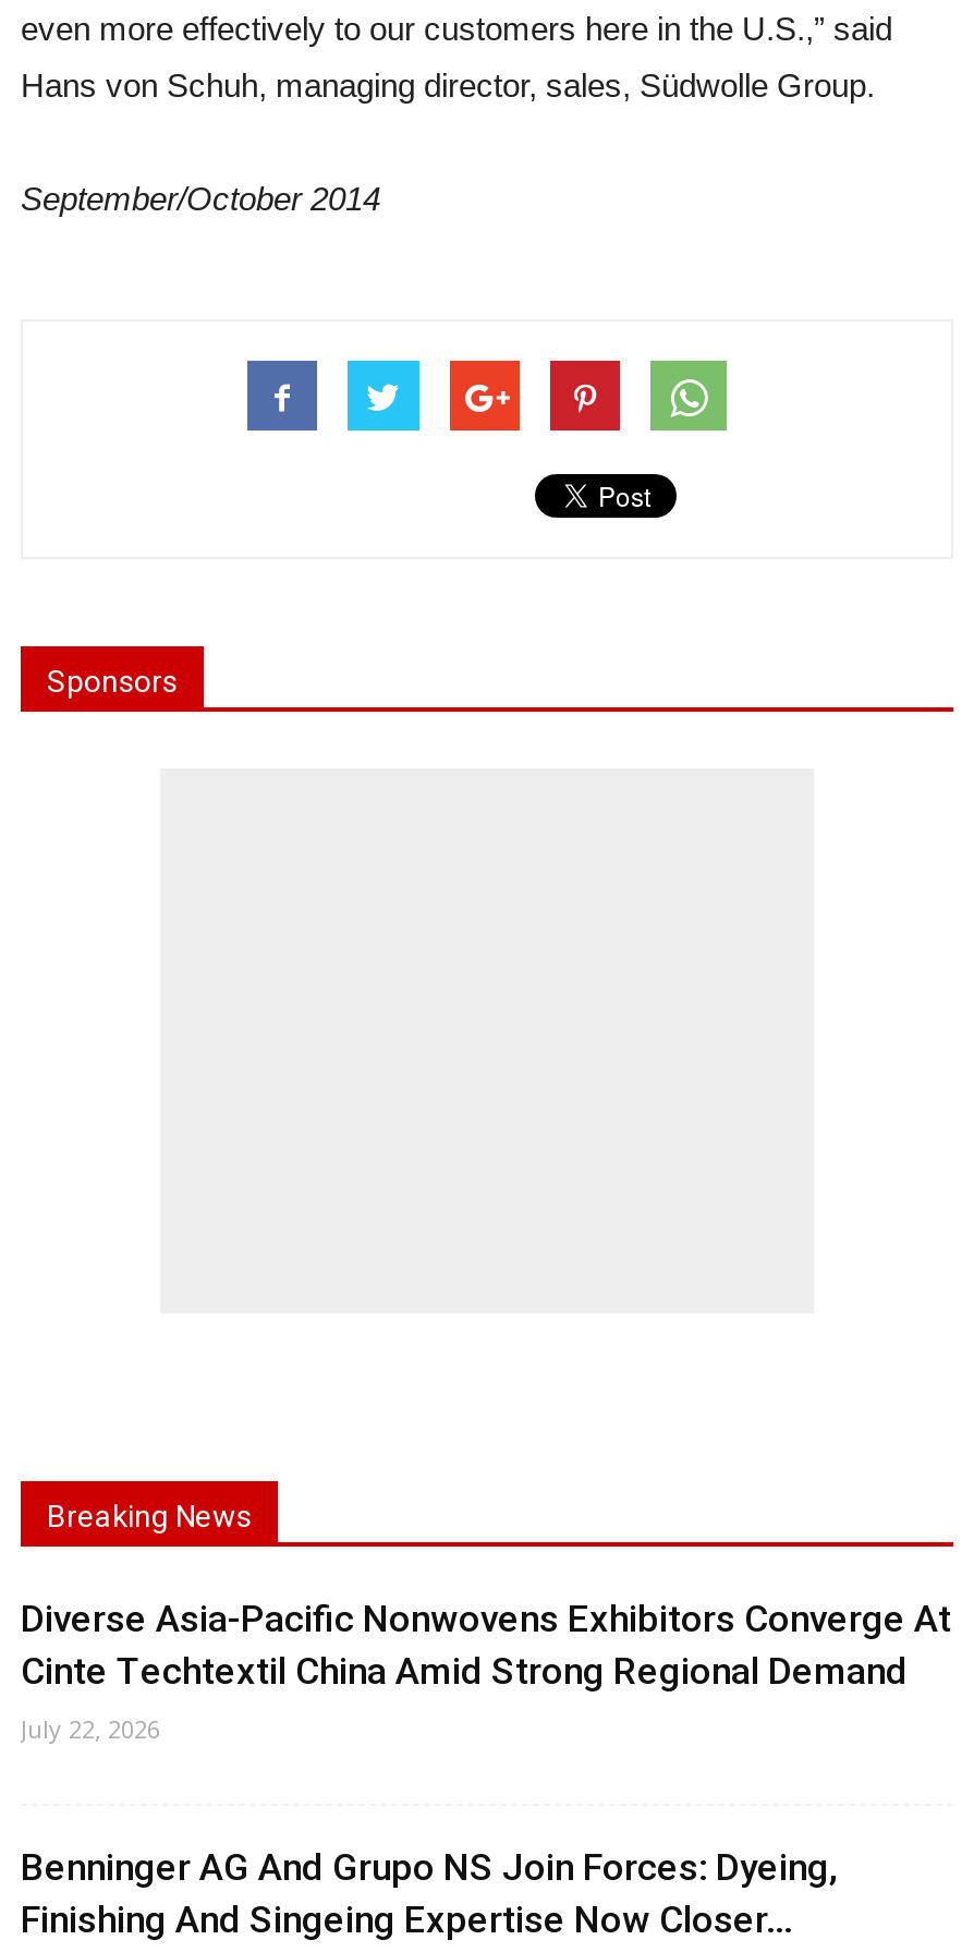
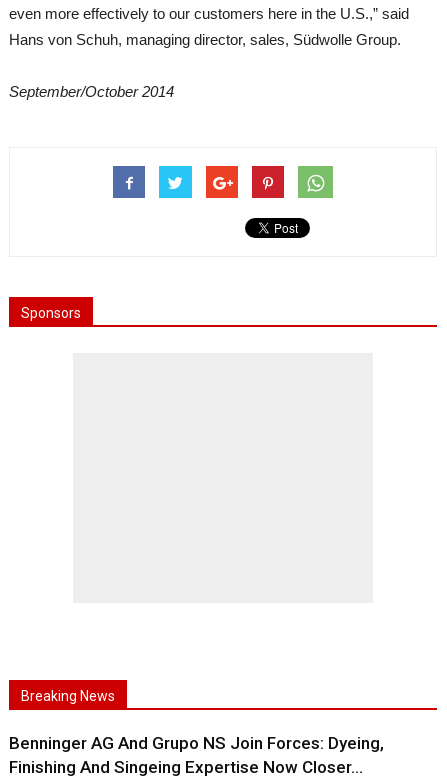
[21,1597,951,1745] Diverse Asia-Pacific Nonwovens Exhibitors Converge At | Cinte Techtextil China Amid Strong Regional Demand | July 22, 2026 -> none

